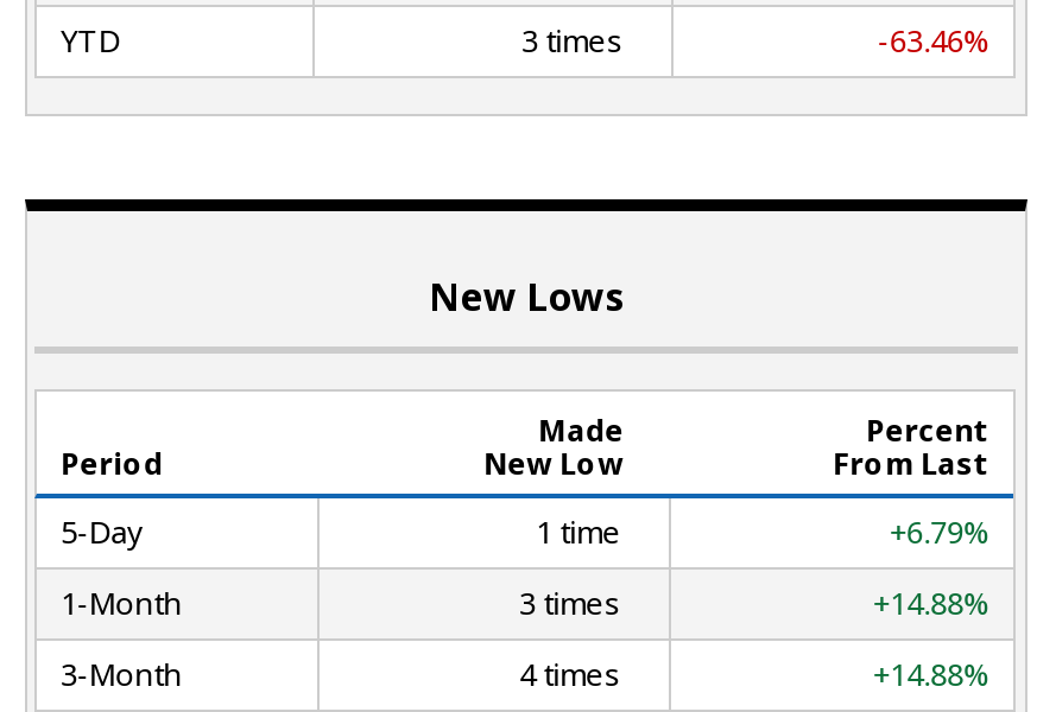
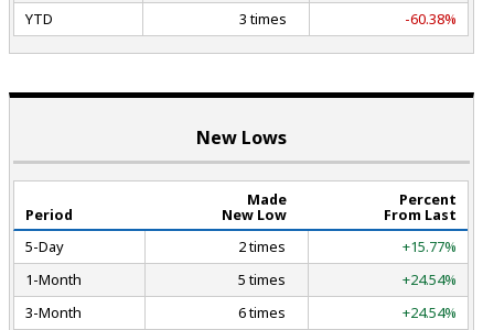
[878,19,990,62] -63.46% -> [405,9,457,29] -60.38%
[536,511,990,553] 1 time | +6.79% -> [238,237,457,257] 2 times | +15.77%
[519,582,621,625] 3 times -> [238,270,286,290] 5 times
[873,582,990,625] +14.88% -> [403,270,457,290] +24.54%
[519,653,621,696] 4 times -> [238,303,286,323] 6 times
[873,653,990,696] +14.88% -> [403,303,457,323] +24.54%

